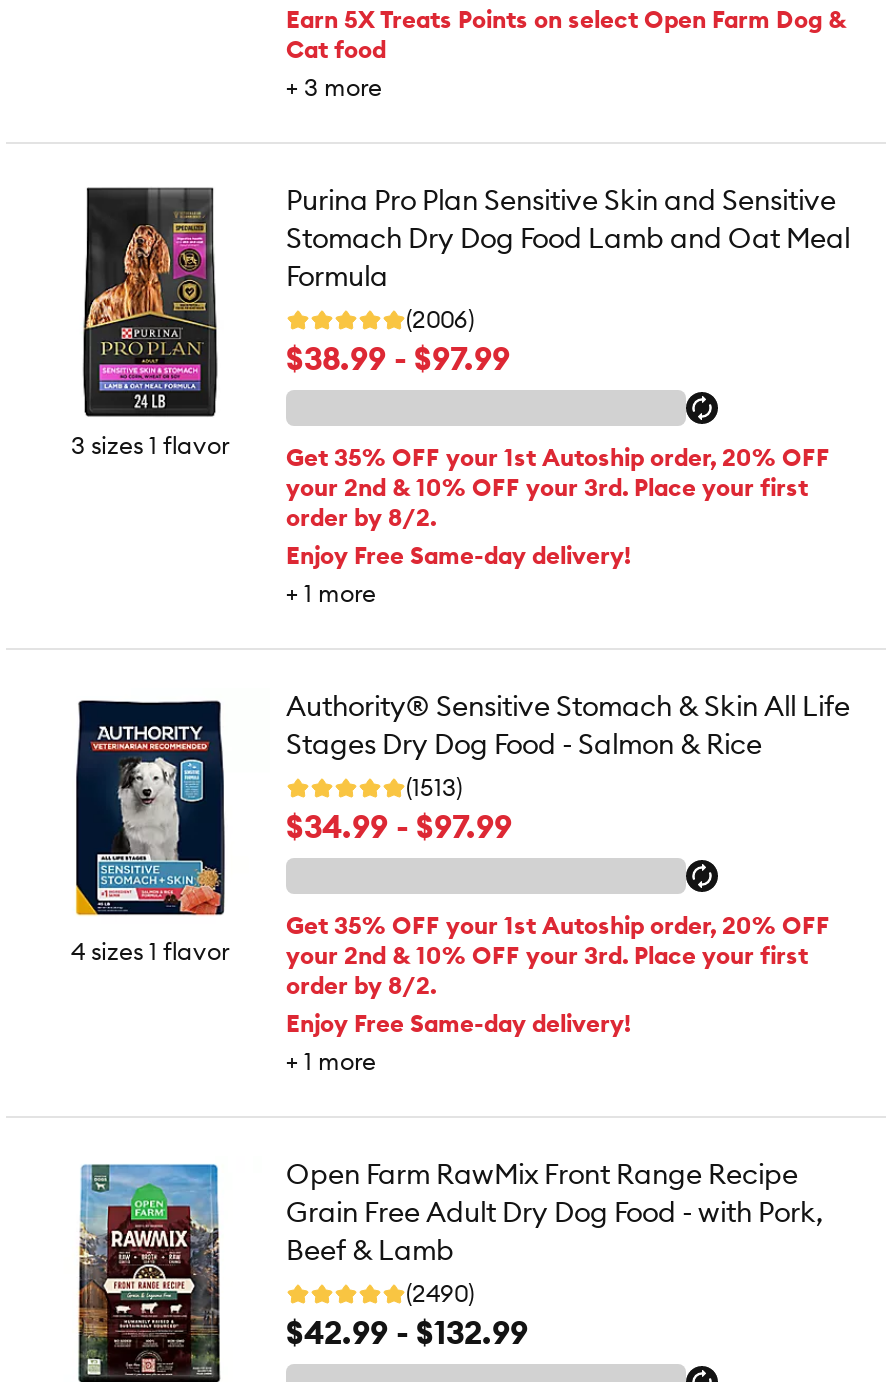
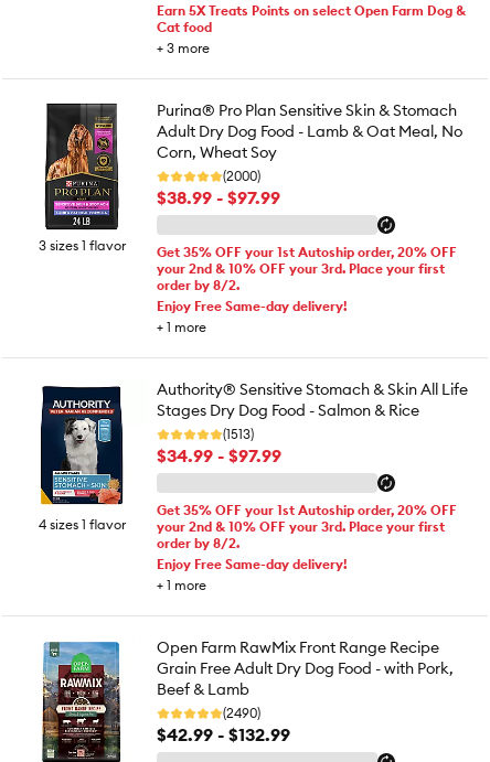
[286,182,850,334] Purina Pro Plan Sensitive Skin and Sensitive | Stomach Dry Dog Food Lamb and Oat Meal | Formula | (2006) -> [157,101,462,184] Purina® Pro Plan Sensitive Skin & Stomach | Adult Dry Dog Food - Lamb & Oat Meal, No | Corn, Wheat Soy | (2000)

